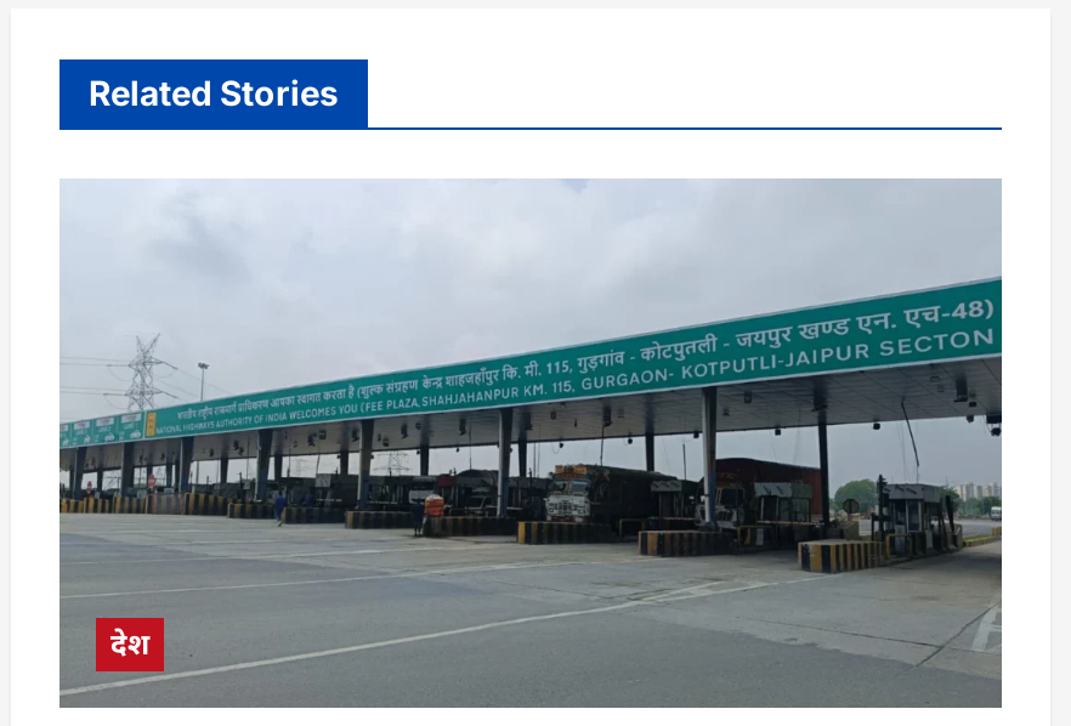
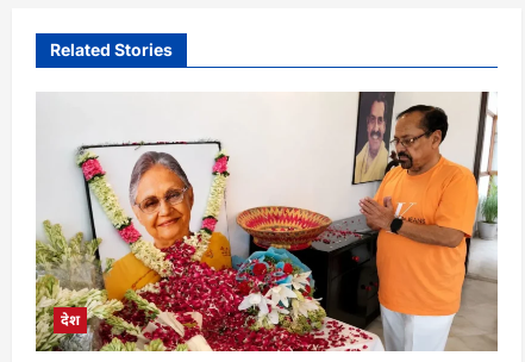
[57,178,1004,710] [image] -> [35,90,499,352] [image]

